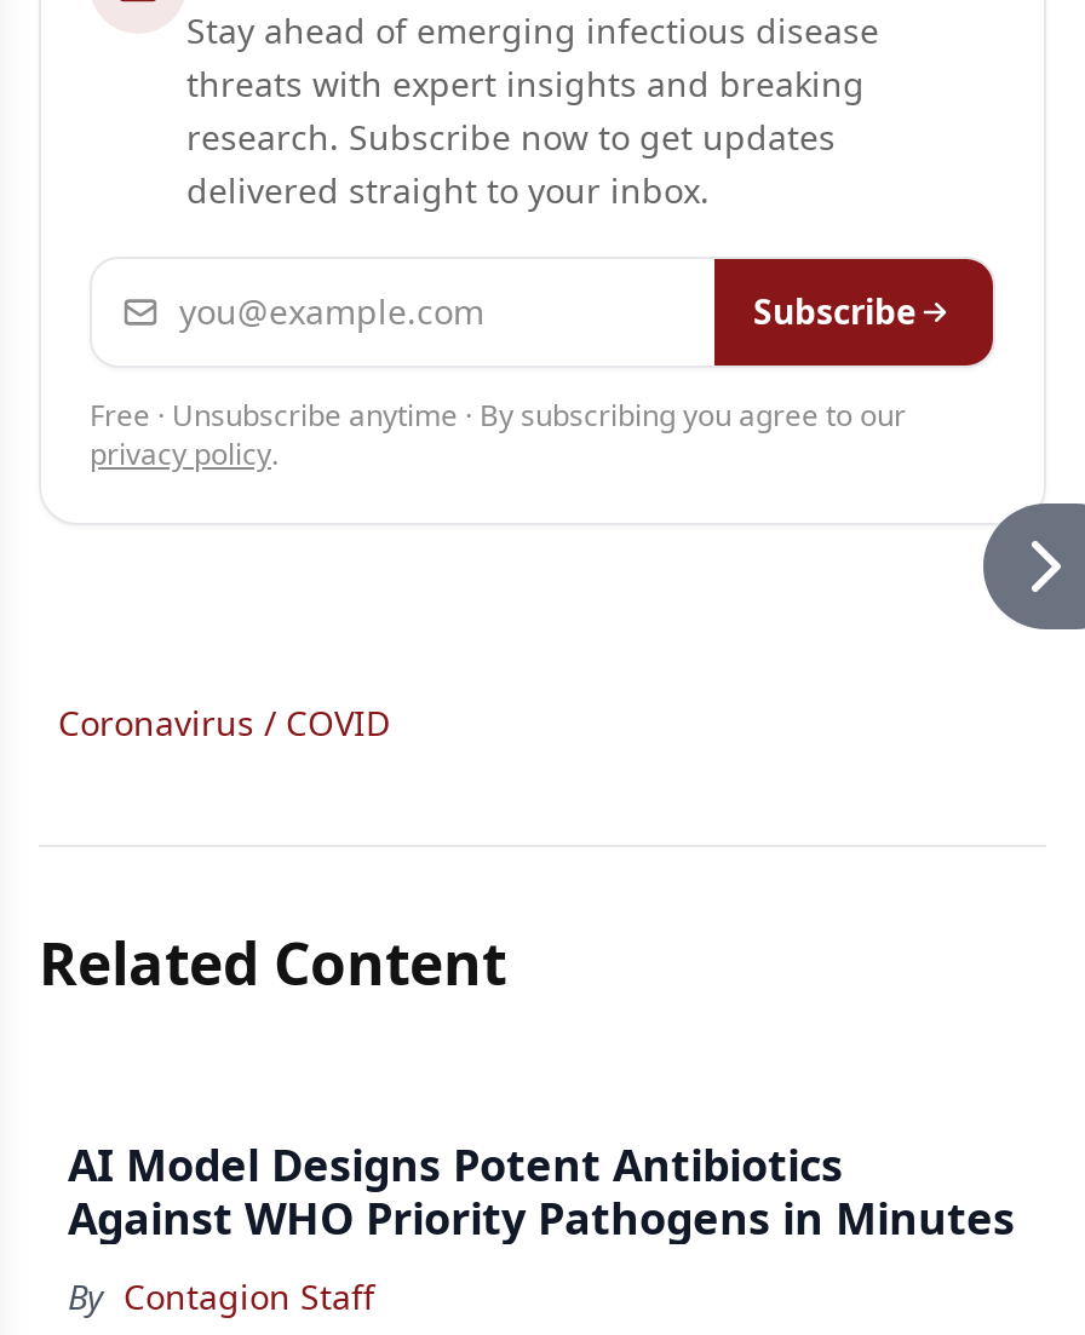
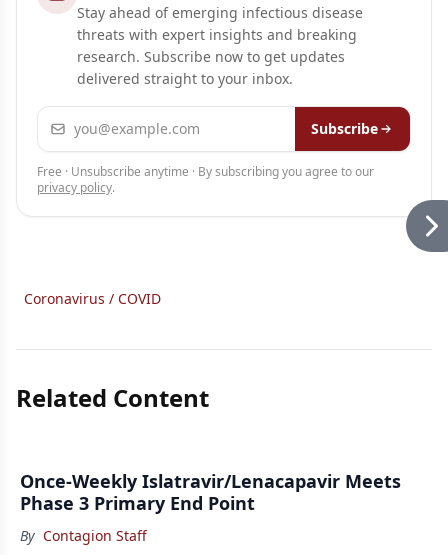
[983,484,1078,632] [image] -> [406,199,445,260] [image]
[68,1135,1015,1247] AI Model Designs Potent Antibiotics | Against WHO Priority Pathogens in Minutes -> [20,469,401,515] Once-Weekly Islatravir/Lenacapavir Meets | Phase 3 Primary End Point

